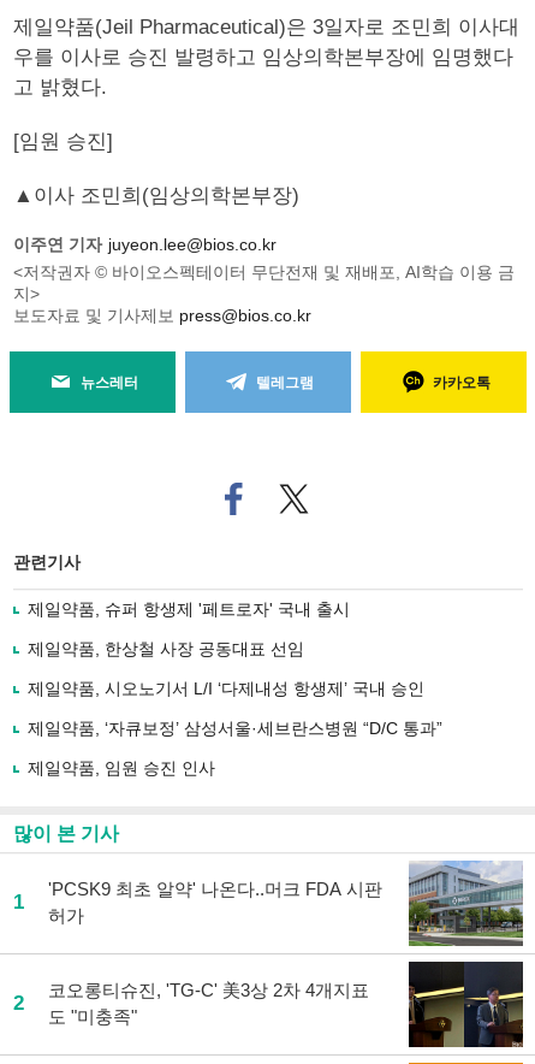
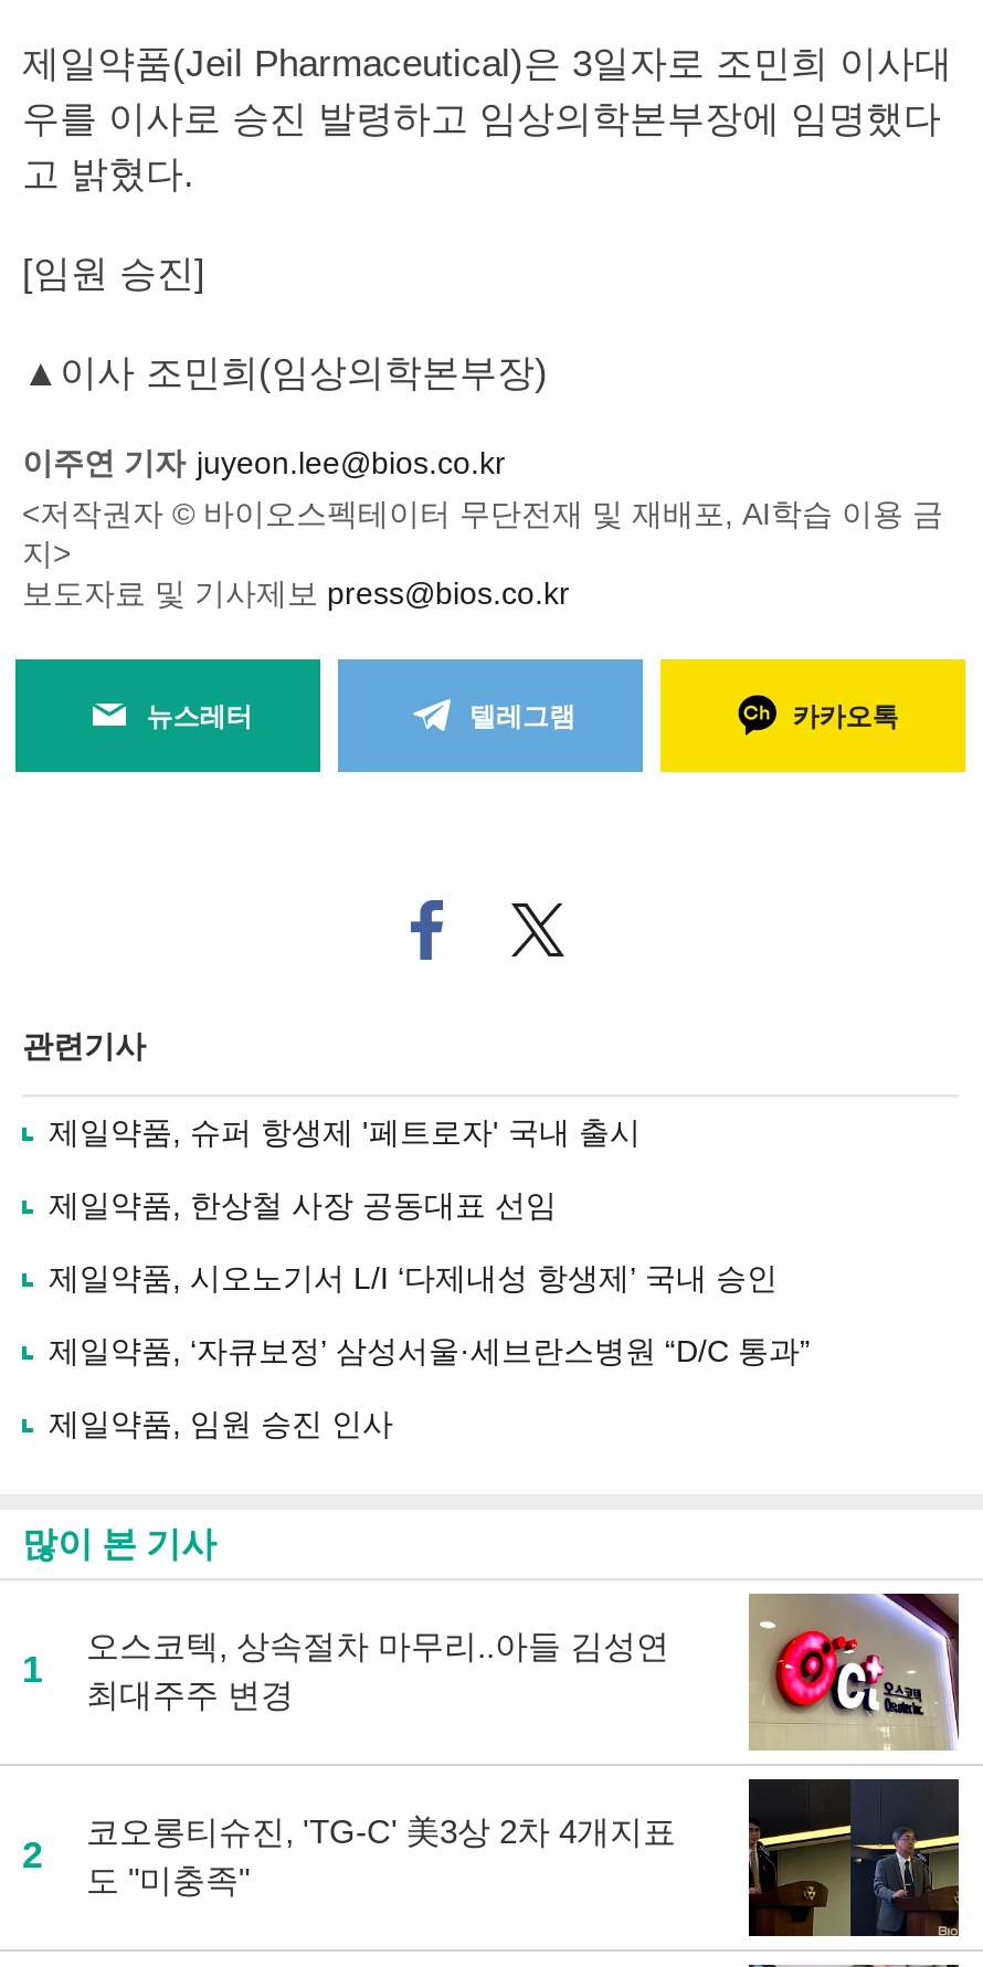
[48,861,524,947] [image] | 'PCSK9 최초 알약' 나온다..머크 FDA 시판 | 허가 -> [86,1591,961,1751] [image] | 오스코텍, 상속절차 마무리..아들 김성연 | 최대주주 변경

